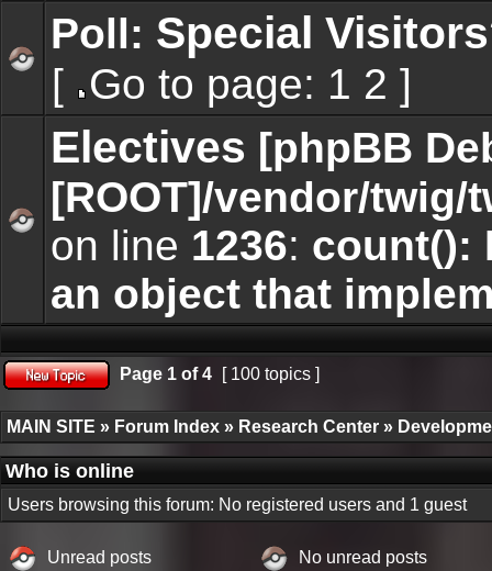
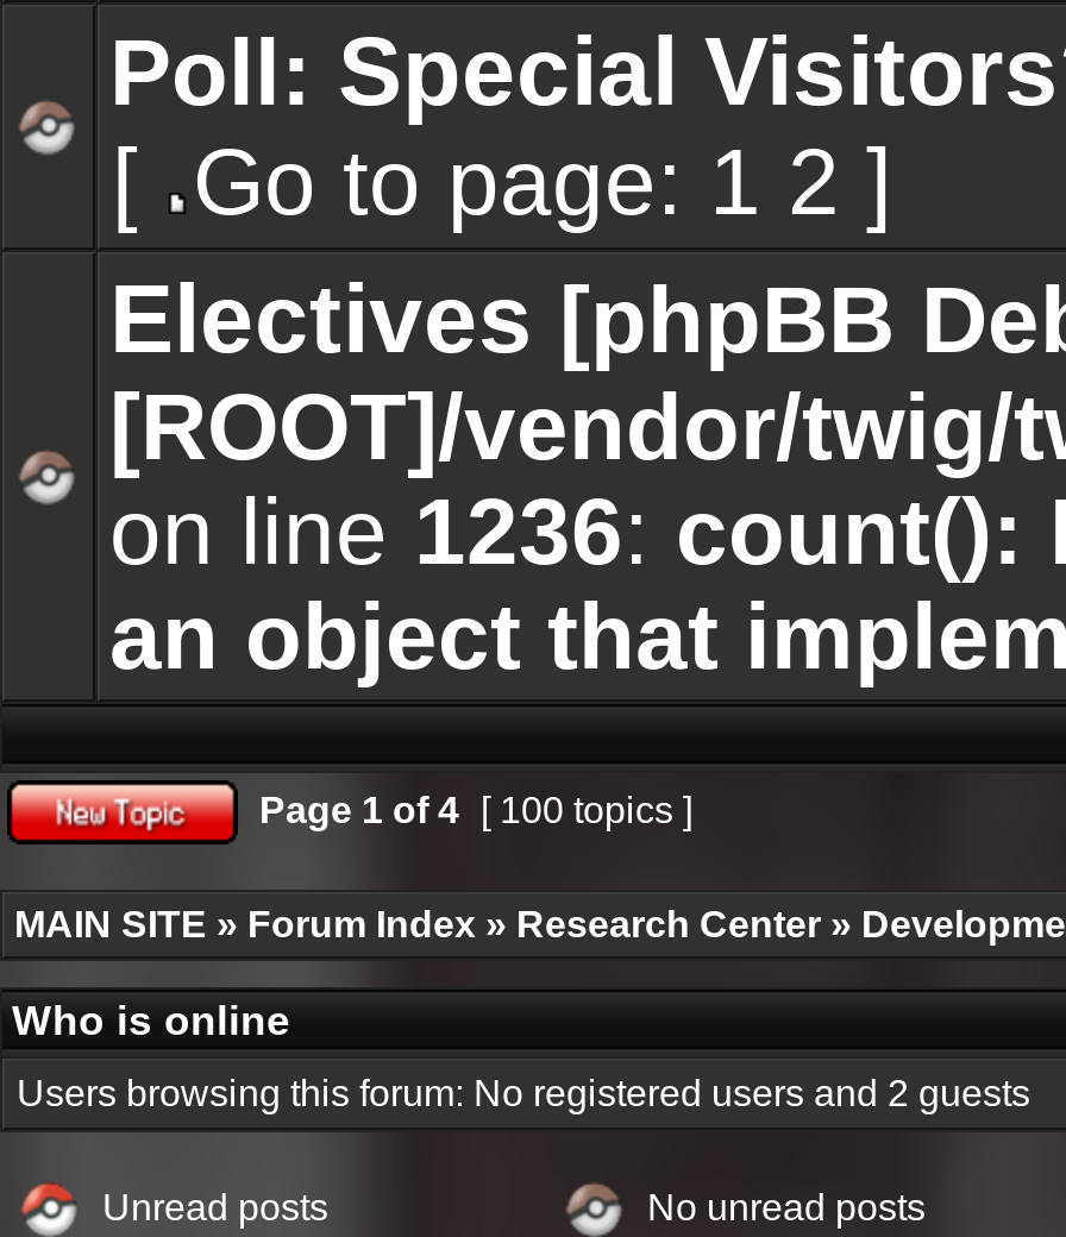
[8,495,467,514] Users browsing this forum: No registered users and 1 guest -> [17,1073,1030,1113] Users browsing this forum: No registered users and 2 guests

